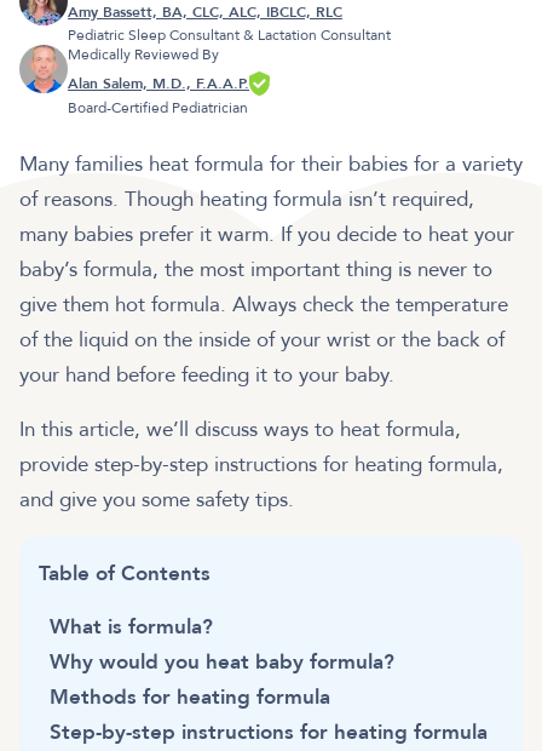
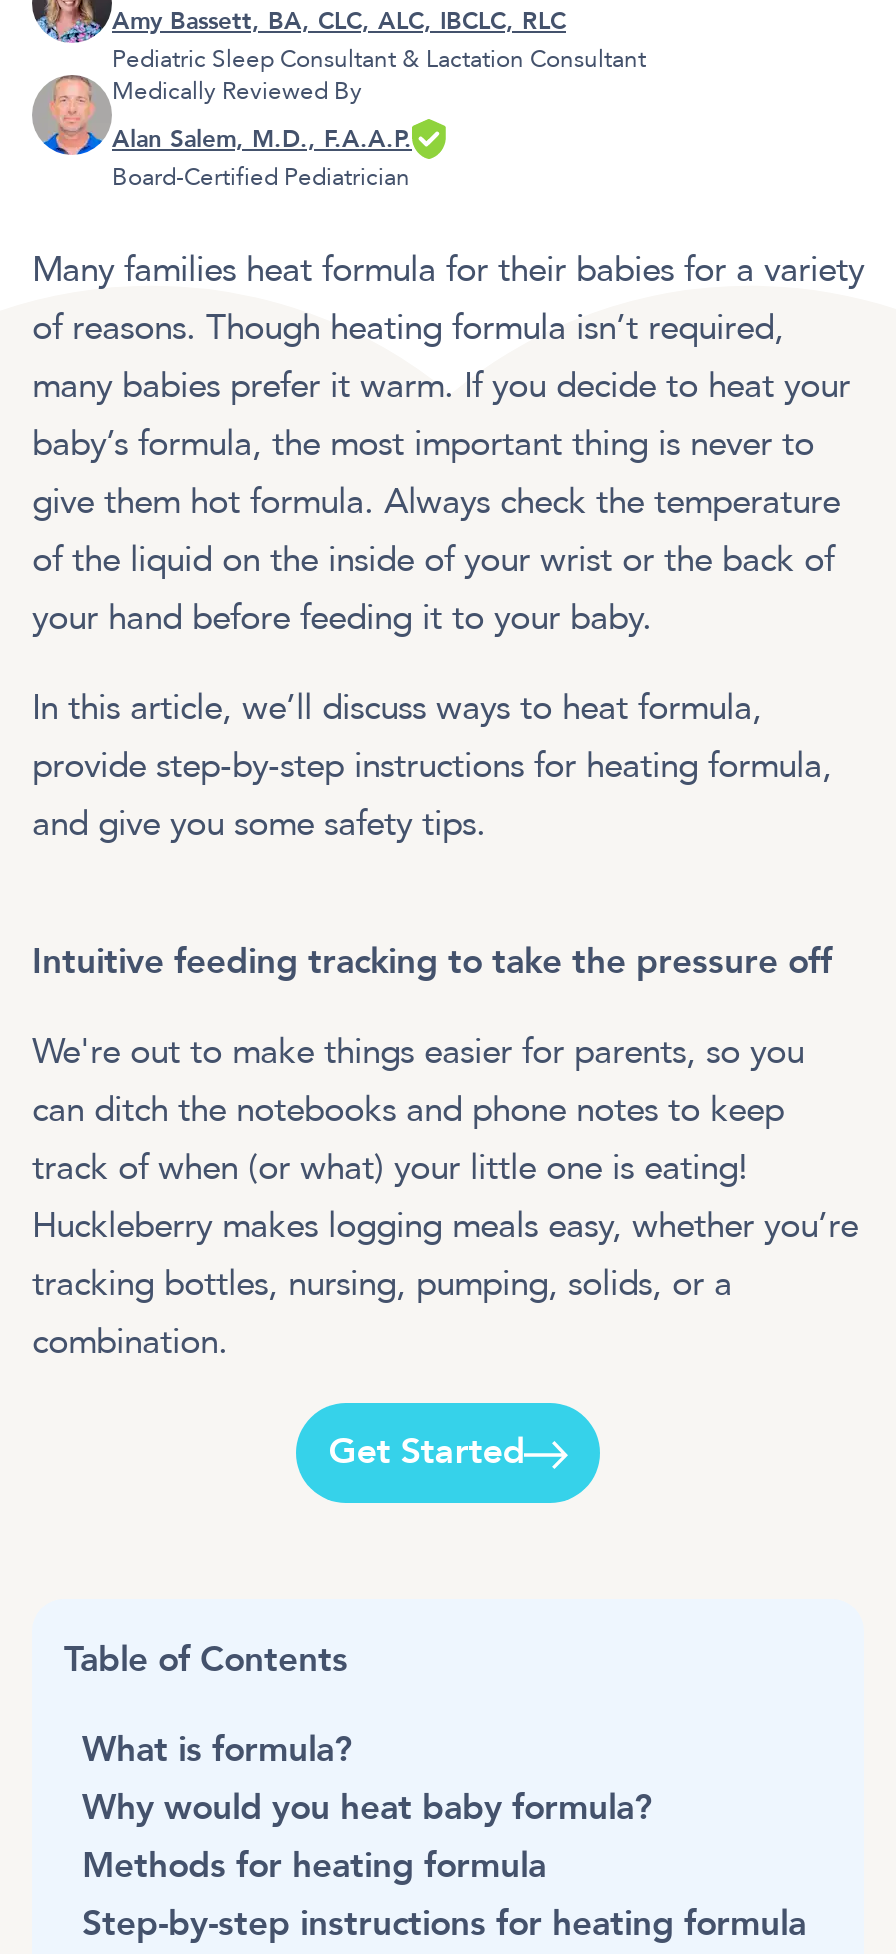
none -> [32,939,858,1477] Intuitive feeding tracking to take the pressure off | We're out to make things easier for parents, so you | can ditch the notebooks and phone notes to keep | track of when (or what) your little one is eating! | Huckleberry makes logging meals easy, whether you’re | tracking bottles, nursing, pumping, solids, or a | combination. | Get Started

